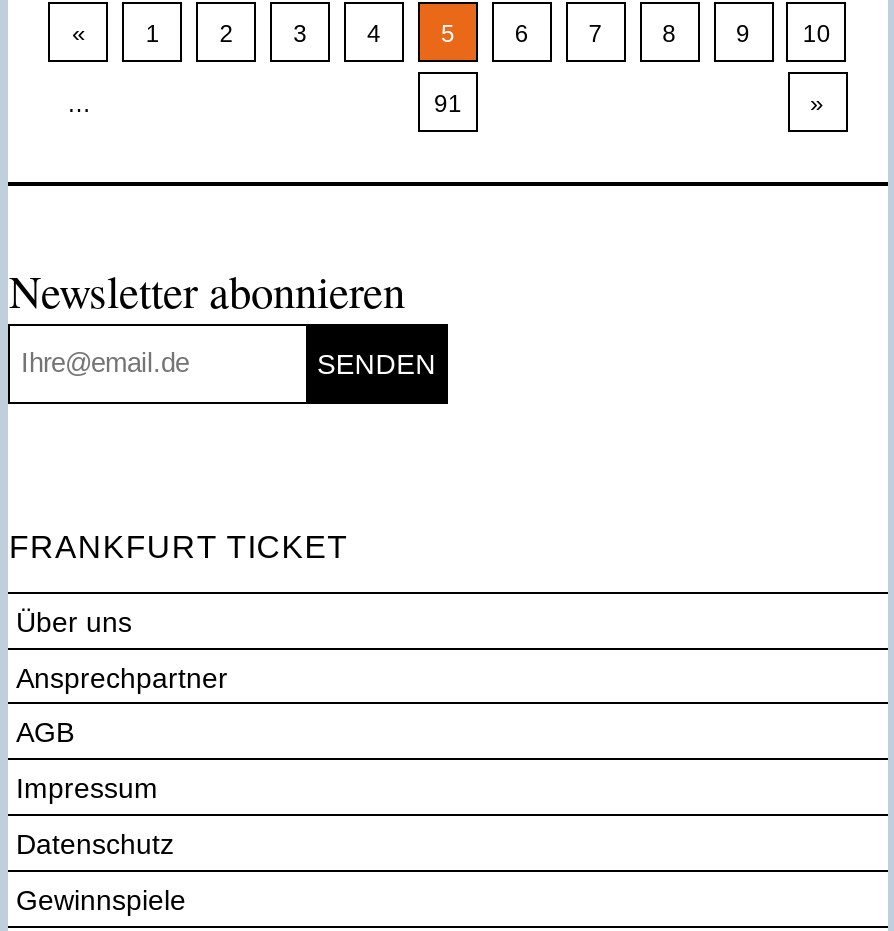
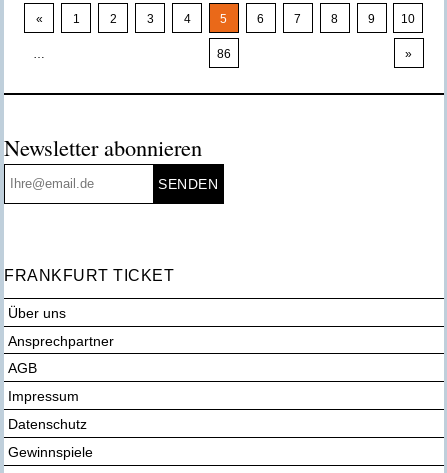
[434,89,462,117] 91 -> [217,47,231,61] 86

